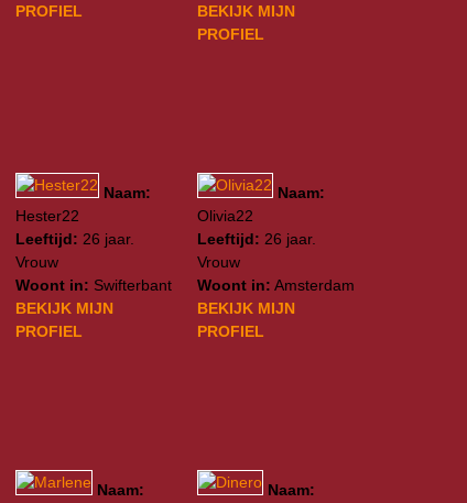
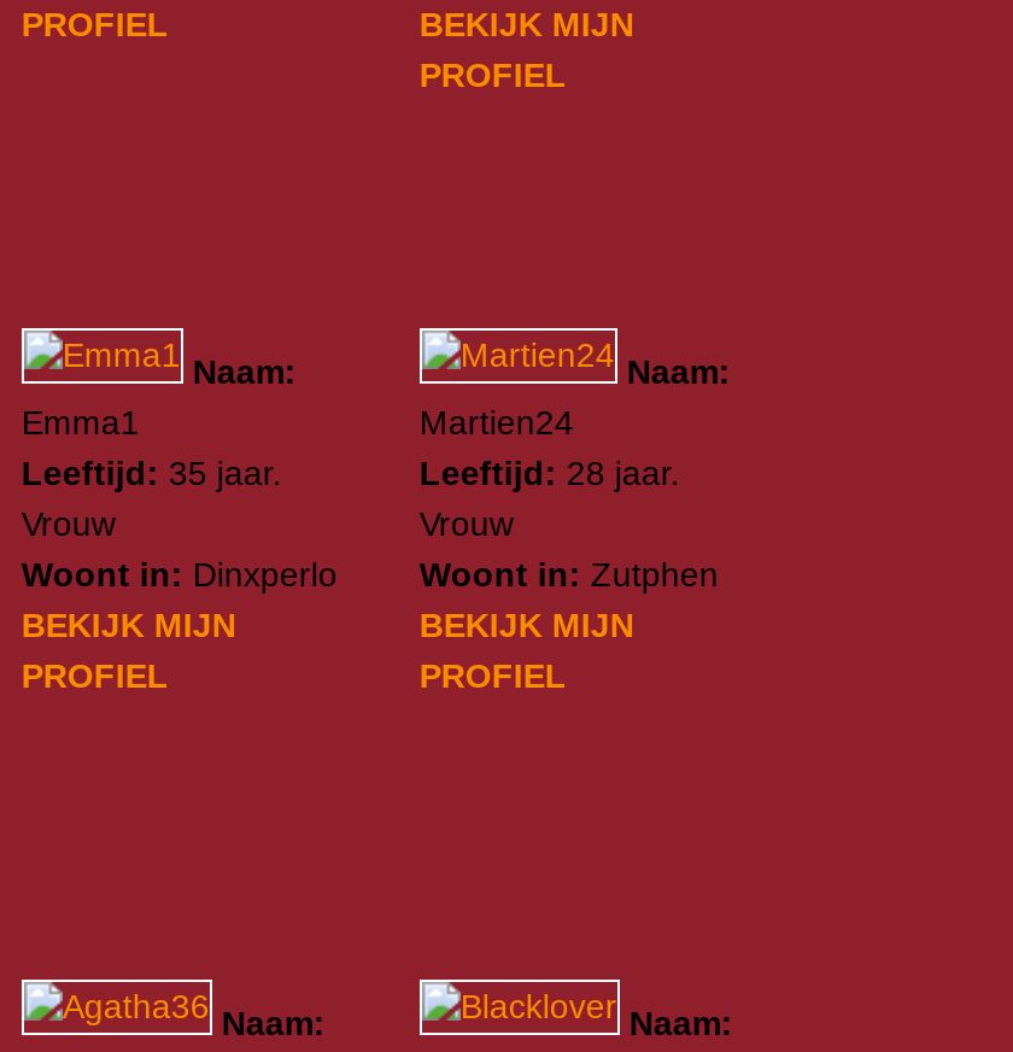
[15,207,134,248] Hester22 | Leeftijd: 26 jaar. -> [21,403,282,493] Emma1 | Leeftijd: 35 jaar.
[197,207,316,248] Olivia22 | Leeftijd: 26 jaar. -> [419,403,680,493] Martien24 | Leeftijd: 28 jaar.
[15,276,172,294] Woont in: Swifterbant -> [21,555,337,594] Woont in: Dinxperlo
[197,276,355,294] Woont in: Amsterdam -> [419,555,719,594] Woont in: Zutphen

